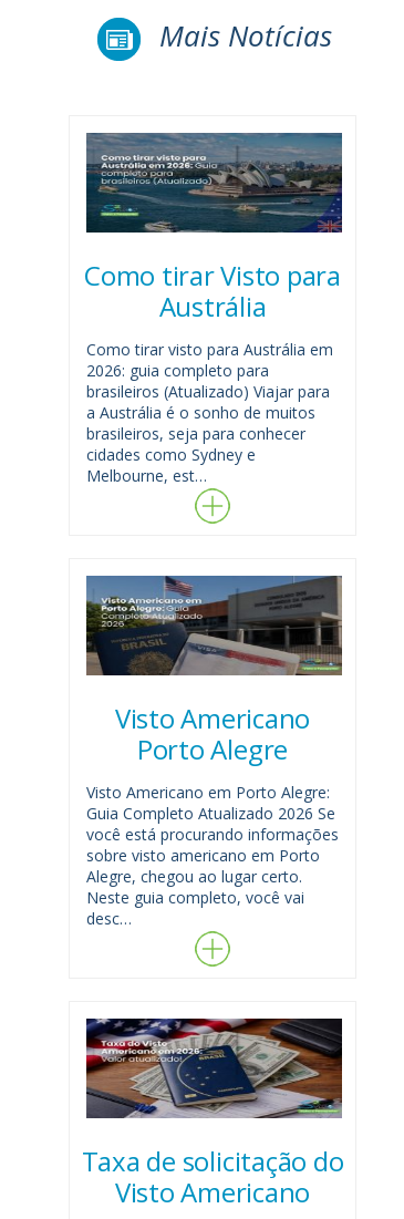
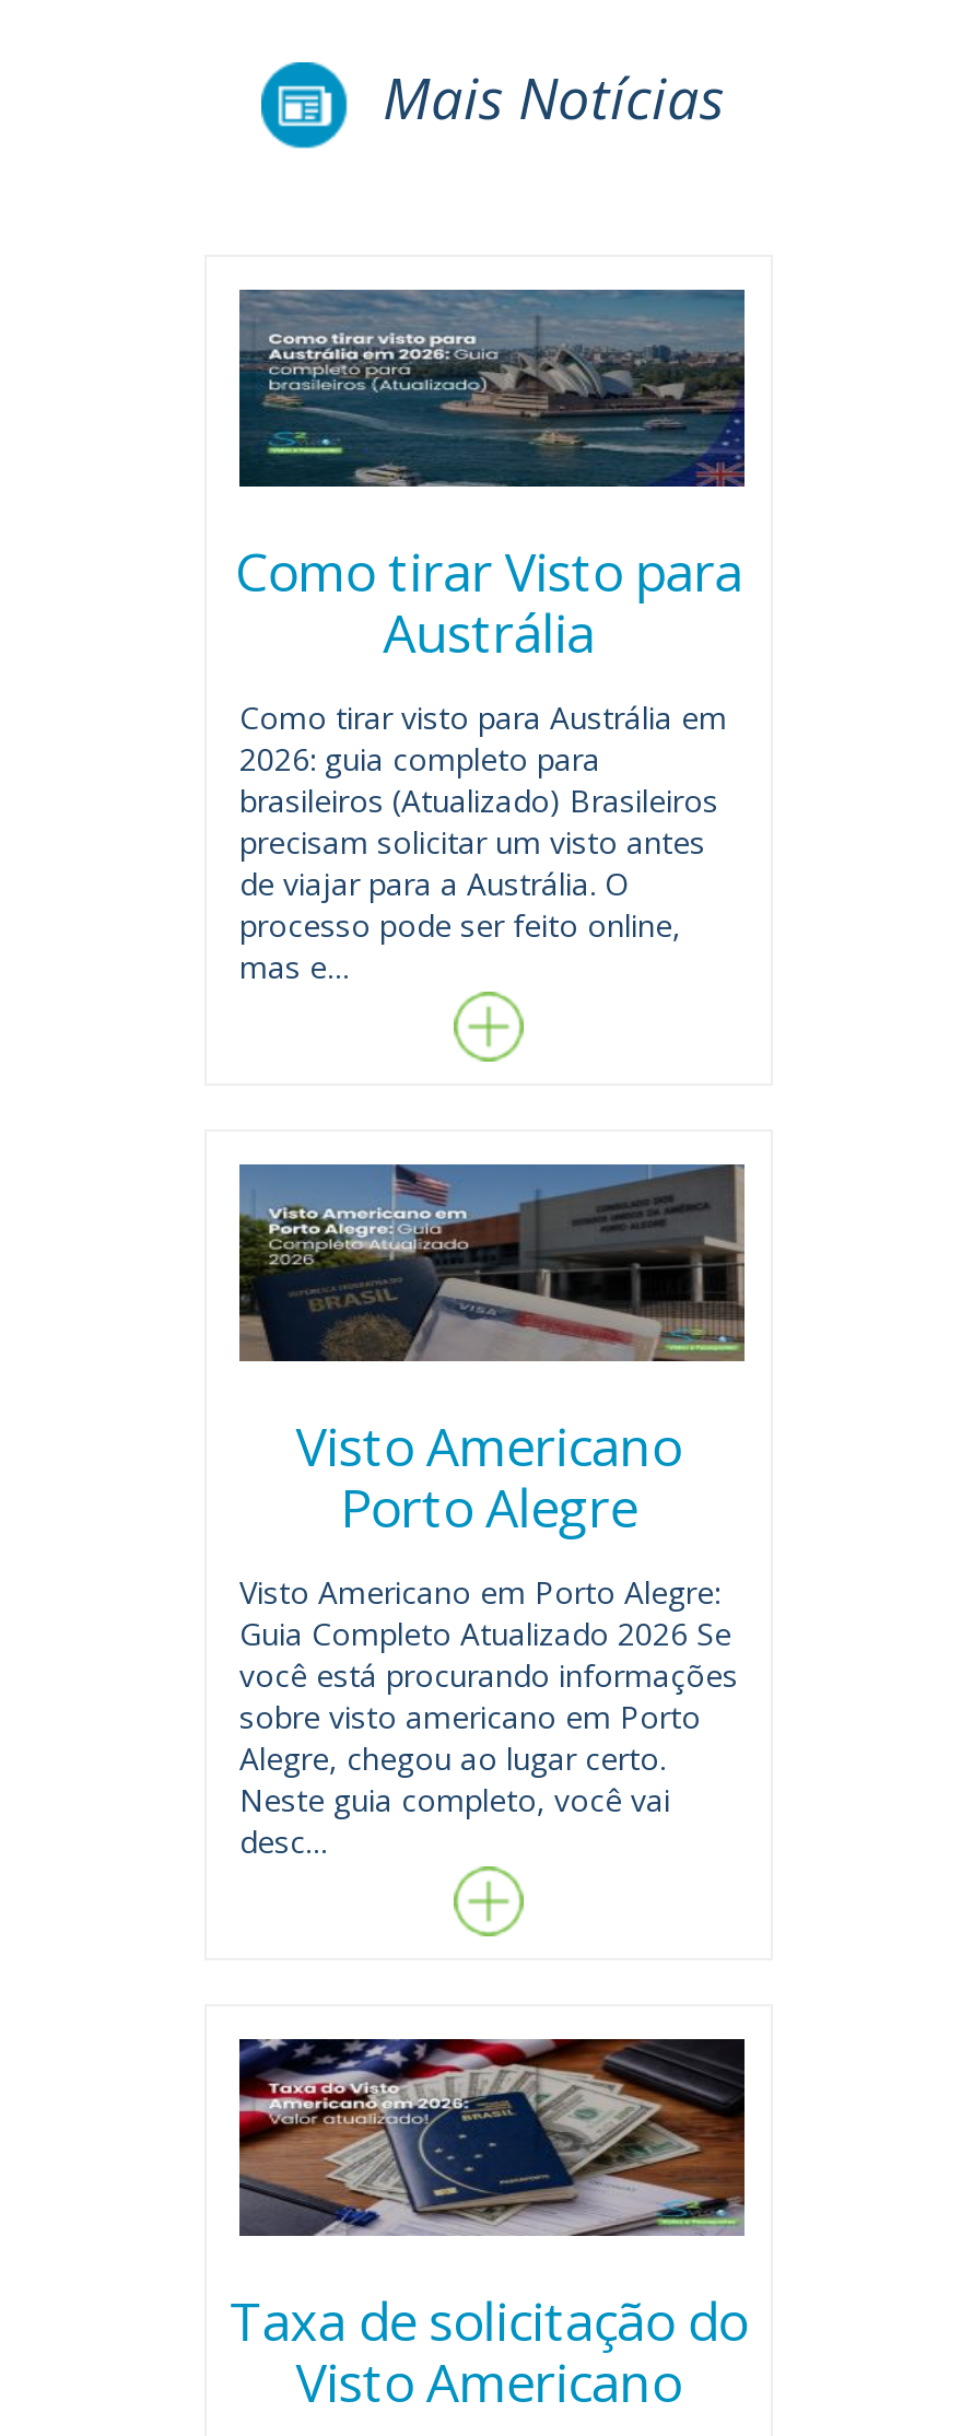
[86,381,330,486] brasileiros (Atualizado) Viajar para | a Austrália é o sonho de muitos | brasileiros, seja para conhecer | cidades como Sydney e | Melbourne, est… -> [239,779,718,987] brasileiros (Atualizado) Brasileiros | precisam solicitar um visto antes | de viajar para a Austrália. O | processo pode ser feito online, | mas e…

